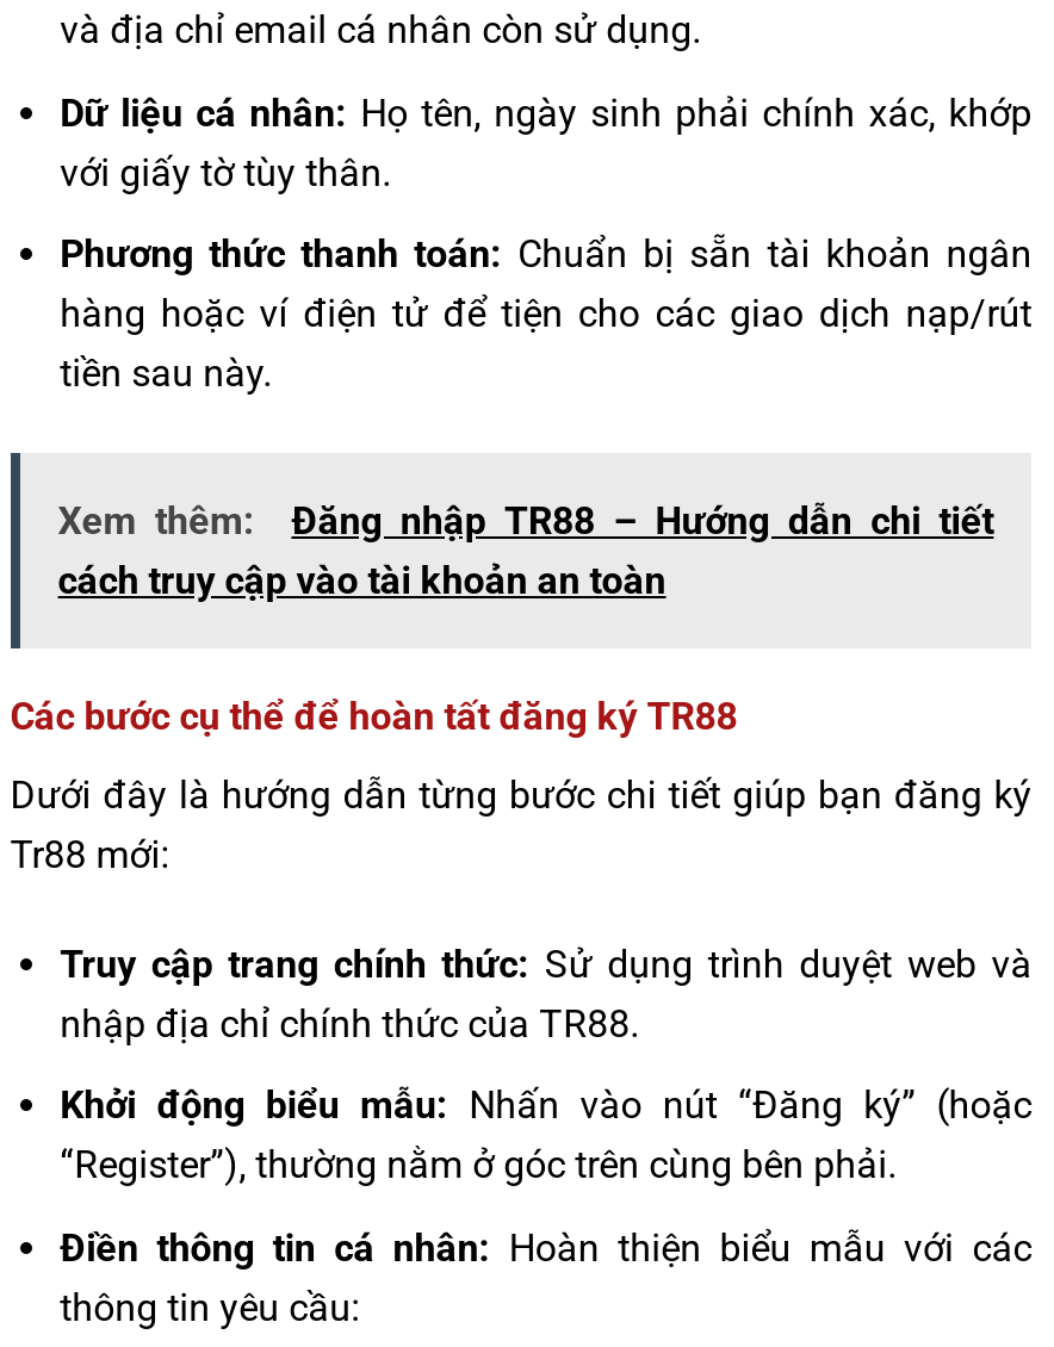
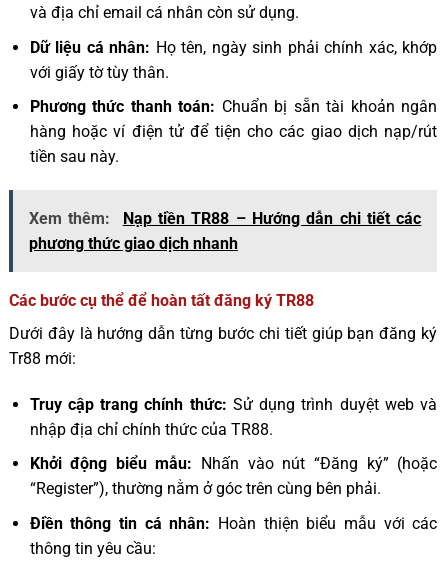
[58,498,994,603] Đăng nhập TR88 – Hướng dẫn chi tiết | cách truy cập vào tài khoản an toàn -> [29,209,421,253] Nạp tiền TR88 – Hướng dẫn chi tiết các | phương thức giao dịch nhanh

